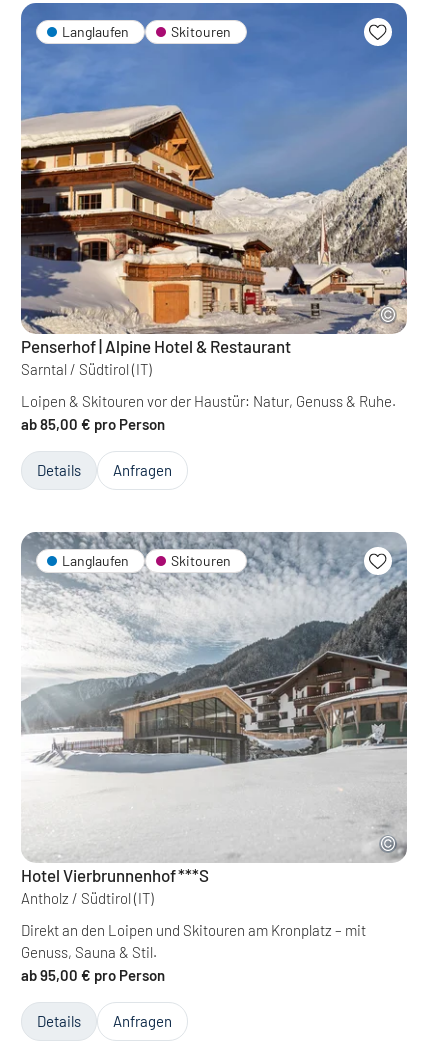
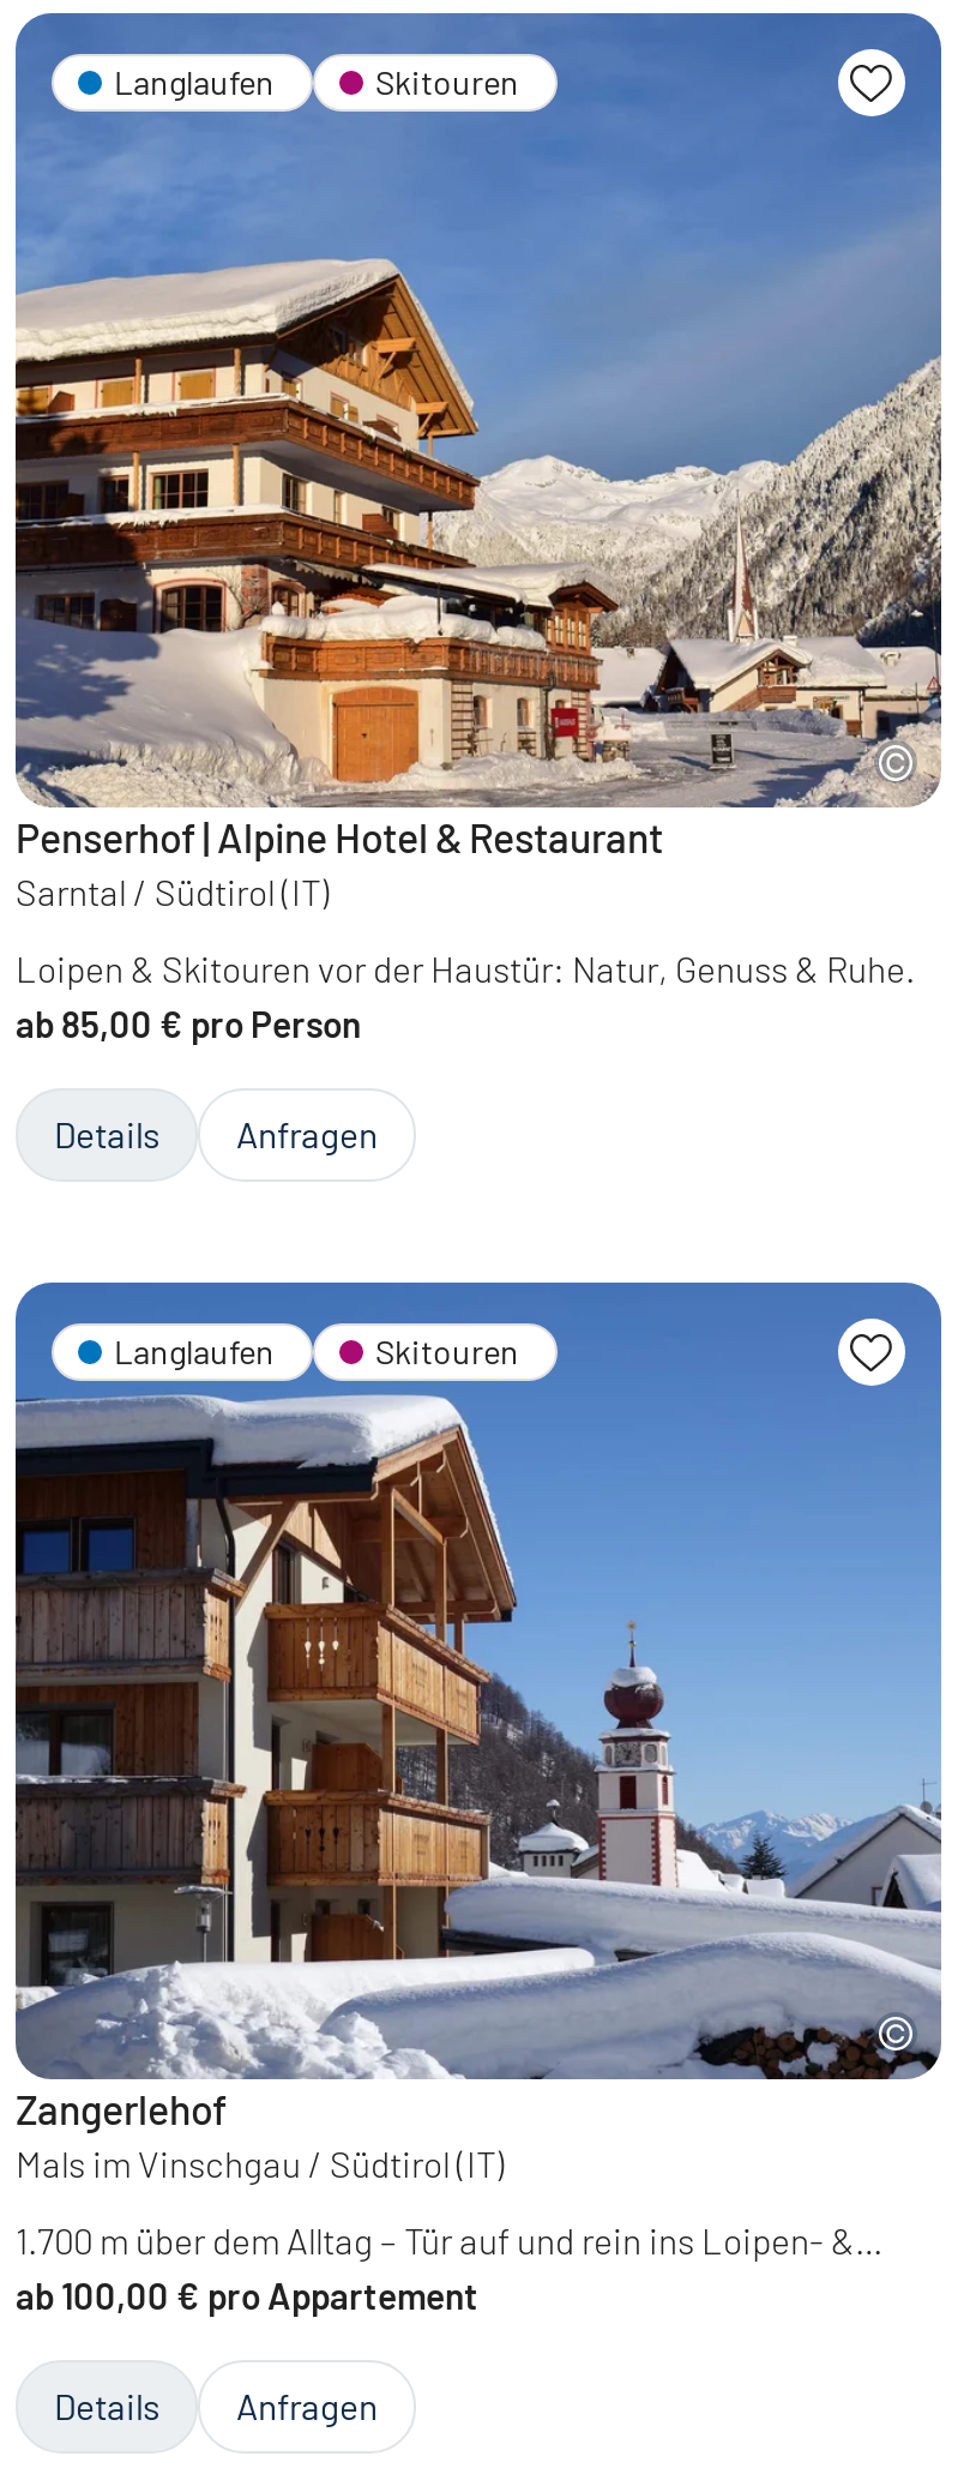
[21,531,408,907] [image] | Hotel Vierbrunnenhof ***S | Antholz / Südtirol (IT) -> [13,1279,944,2185] [image] | Zangerlehof | Mals im Vinschgau / Südtirol (IT)
[21,921,366,984] Direkt an den Loipen und Skitouren am Kronplatz – mit | Genuss, Sauna & Stil. | ab 95,00 € pro Person -> [16,2218,884,2317] 1.700 m über dem Alltag – Tür auf und rein ins Loipen- &… | ab 100,00 € pro Appartement

